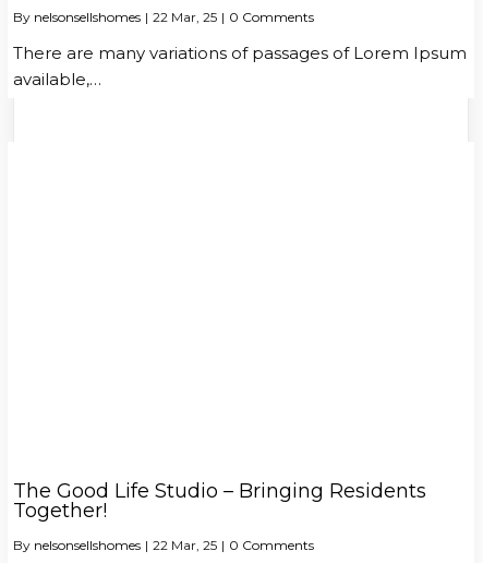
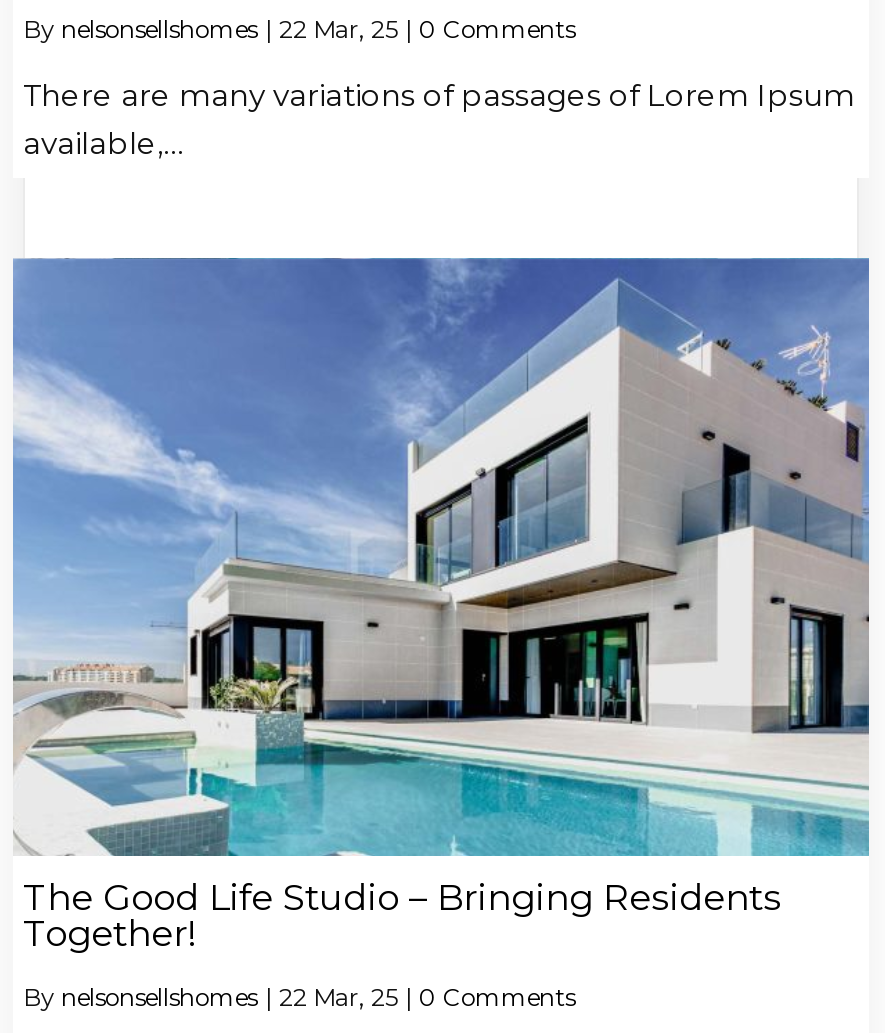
none -> [11,256,871,858] [image]

